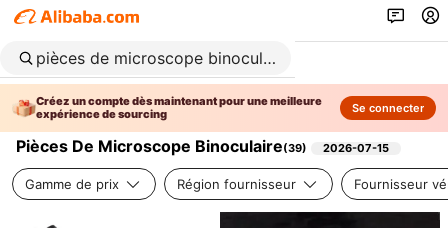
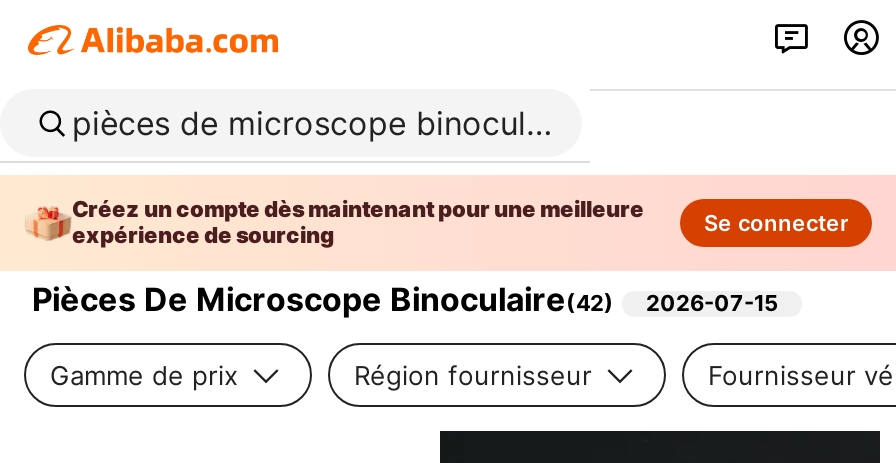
[16,136,307,156] Pièces De Microscope Binoculaire(39) -> [32,279,614,319] Pièces De Microscope Binoculaire(42)

